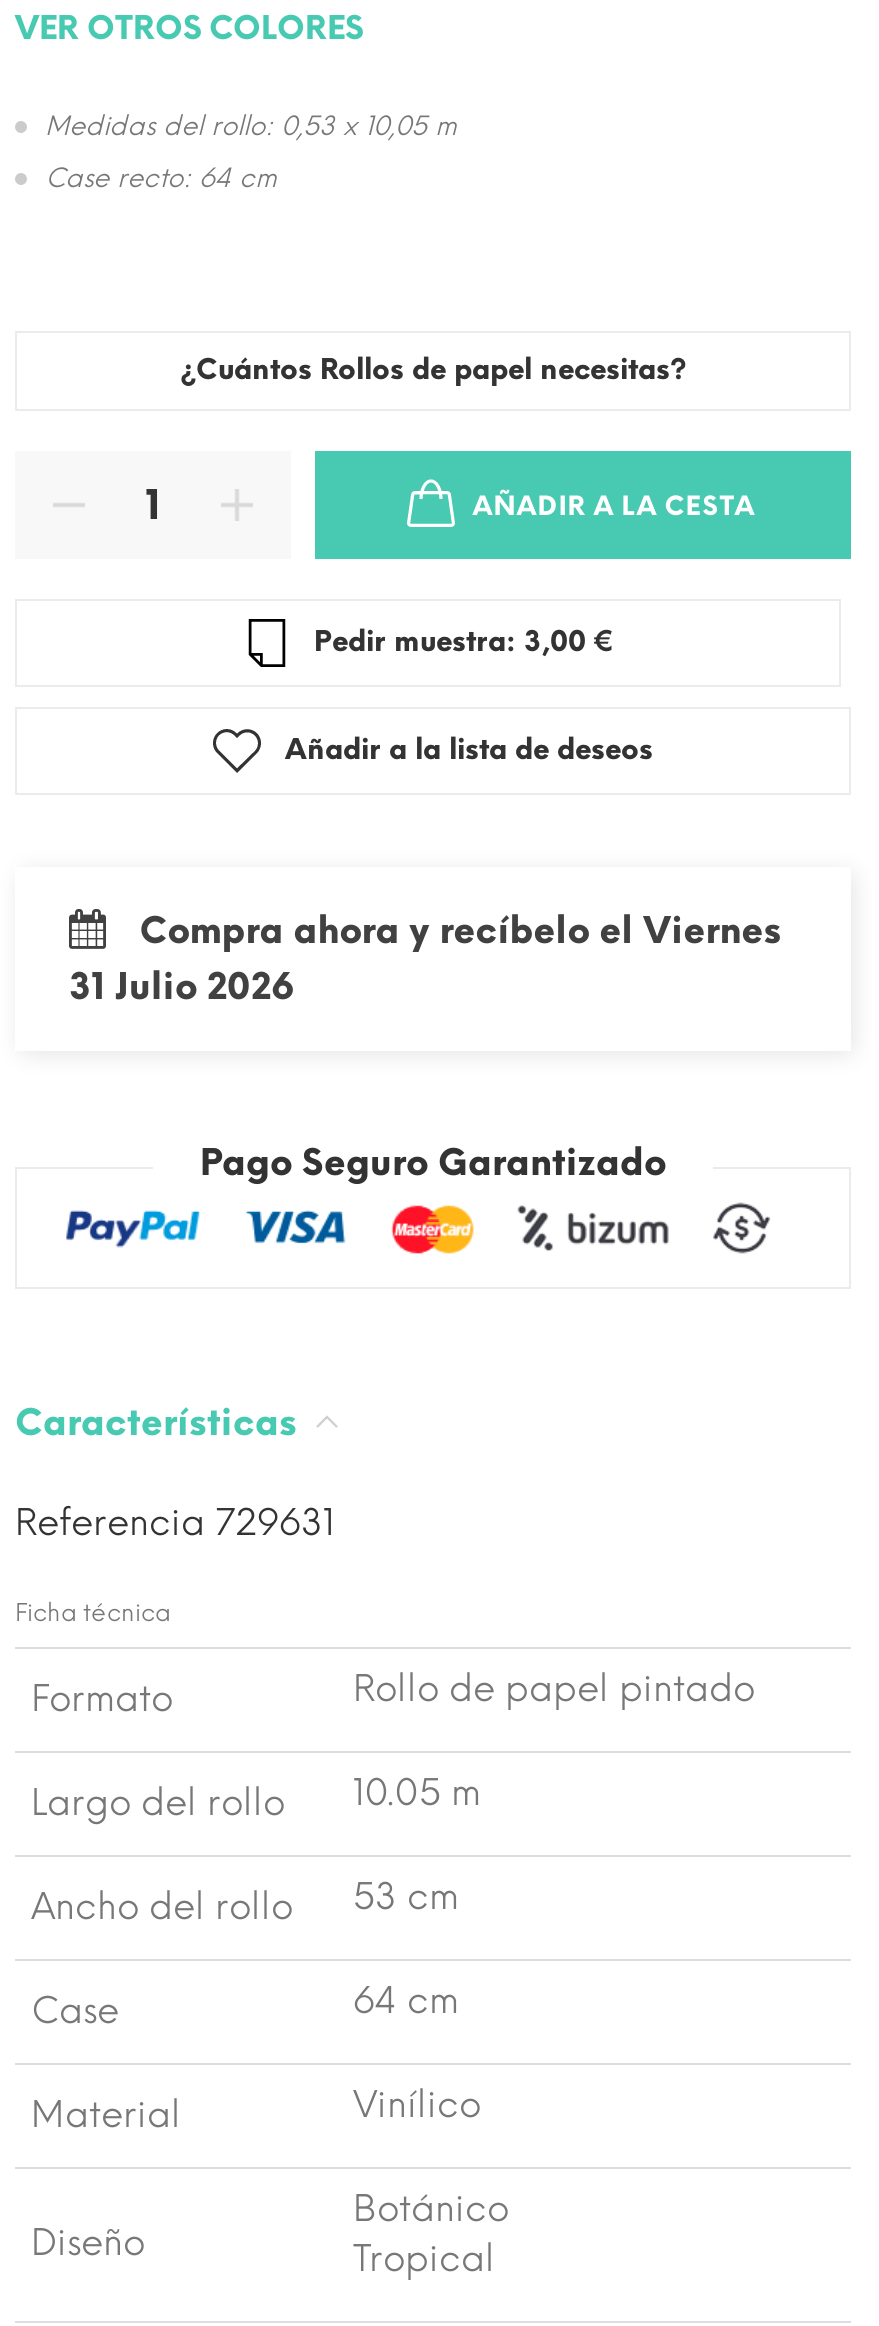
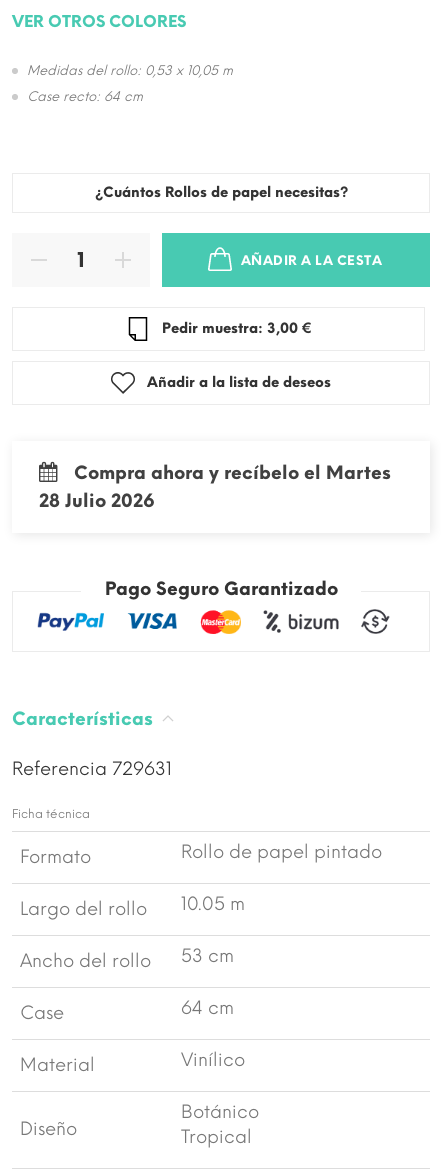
[139,909,781,953] Compra ahora y recíbelo el Viernes -> [74,462,391,484] Compra ahora y recíbelo el Martes
[69,965,295,1009] 31 Julio 2026 -> [39,490,155,512] 28 Julio 2026

